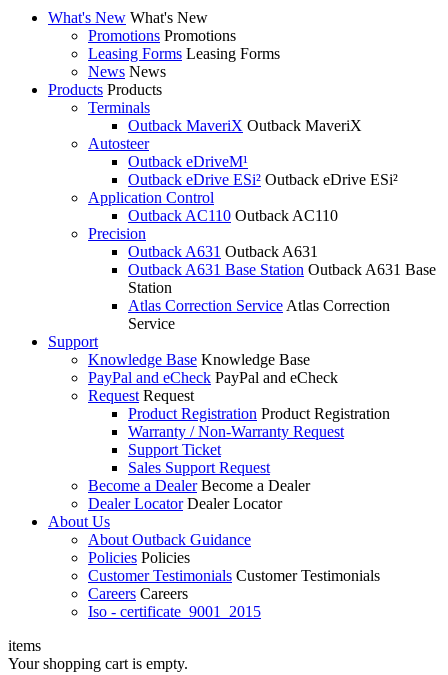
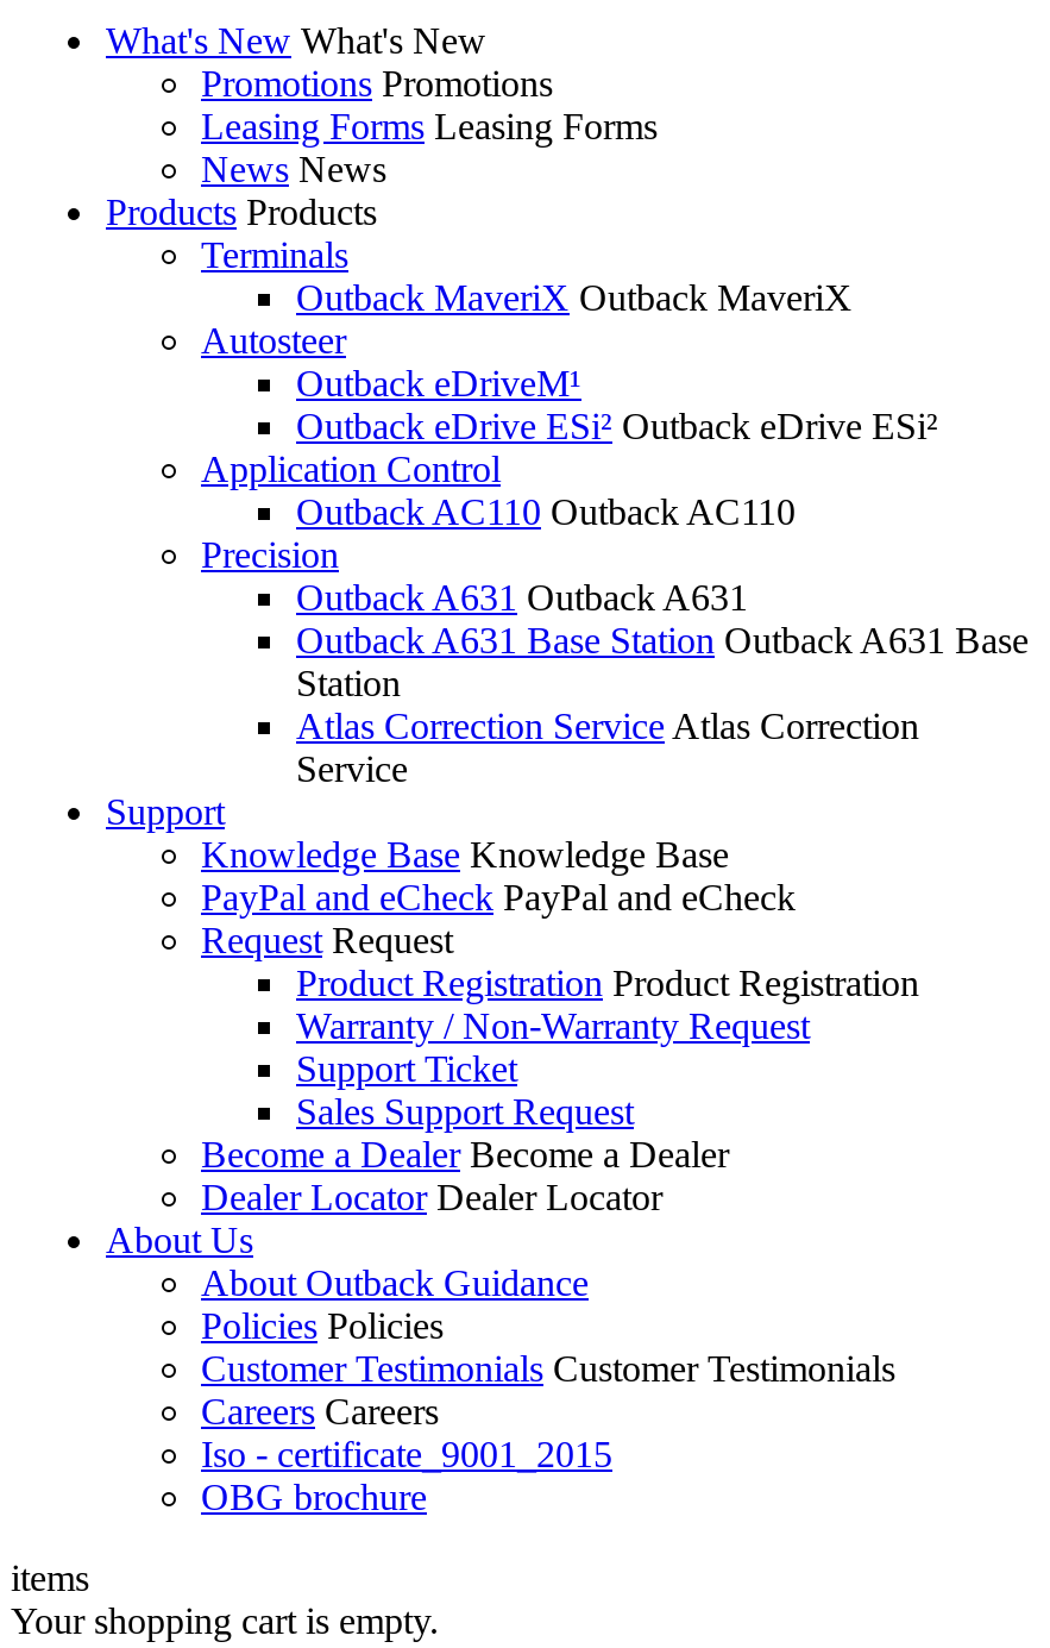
none -> [201,1477,427,1517] OBG brochure

